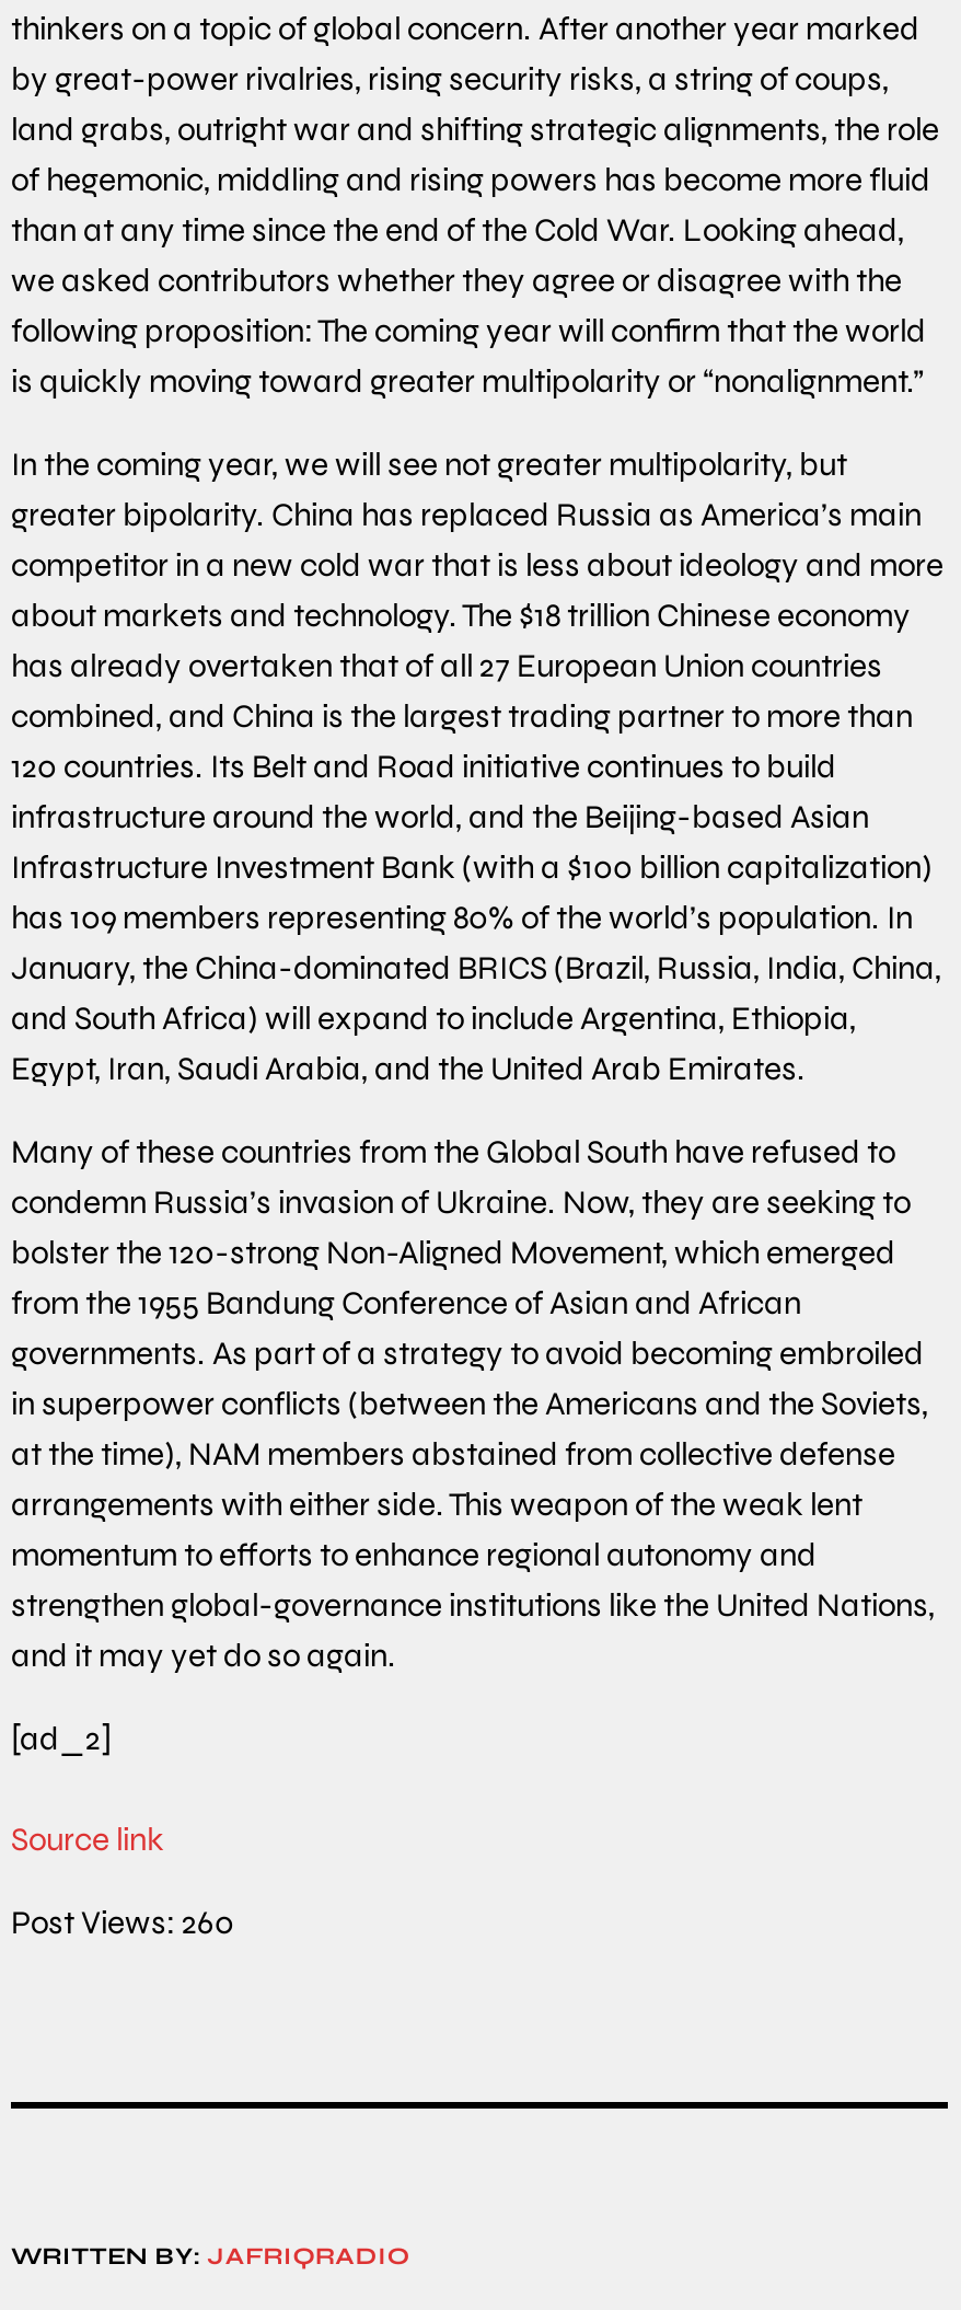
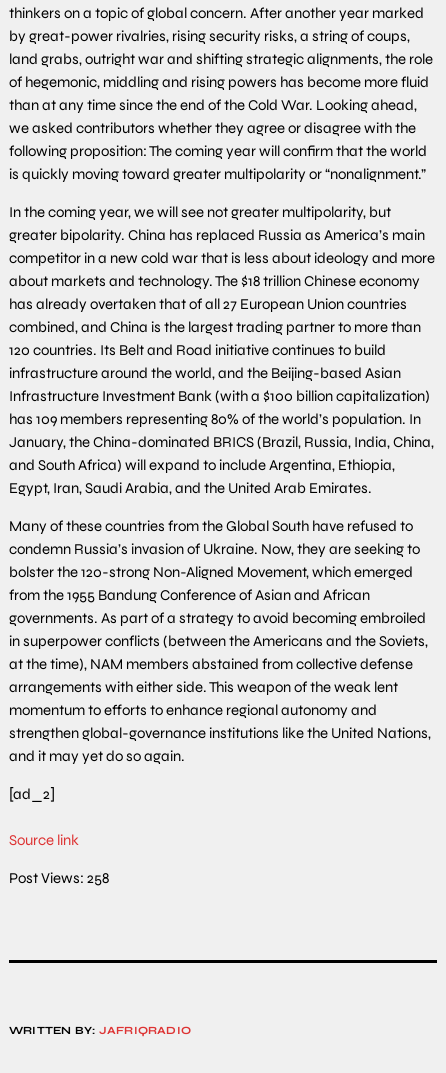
[11,1902,234,1941] Post Views: 260 -> [9,869,109,887] Post Views: 258

